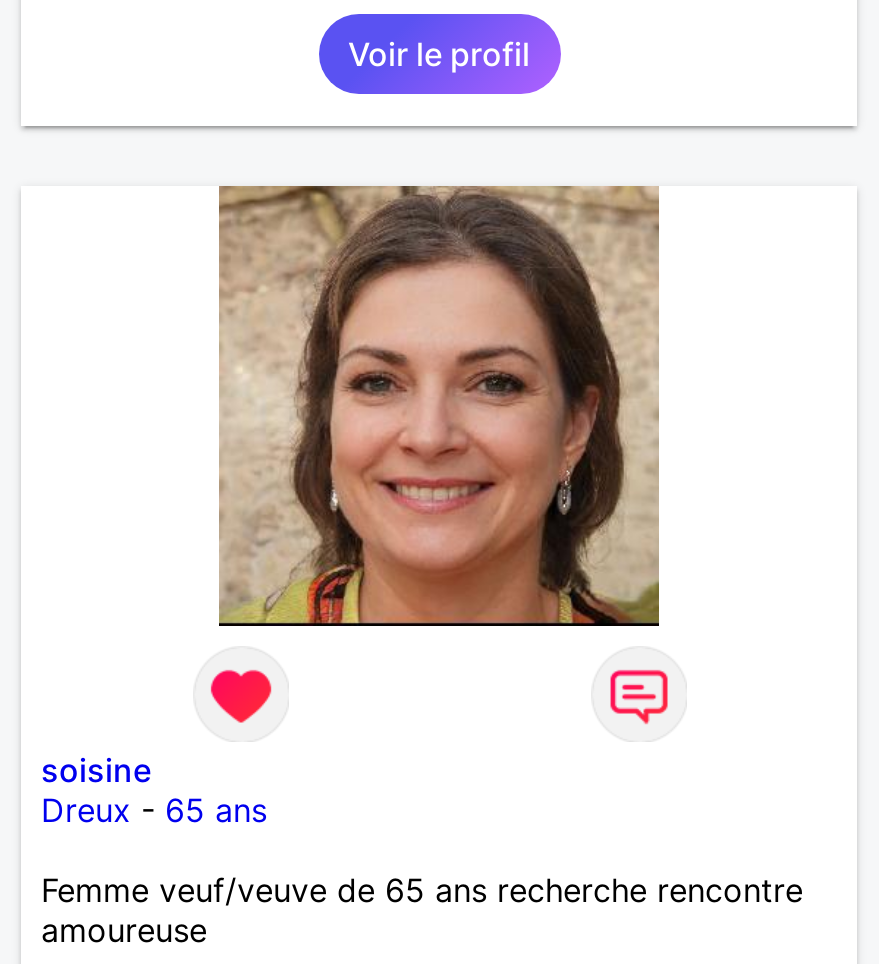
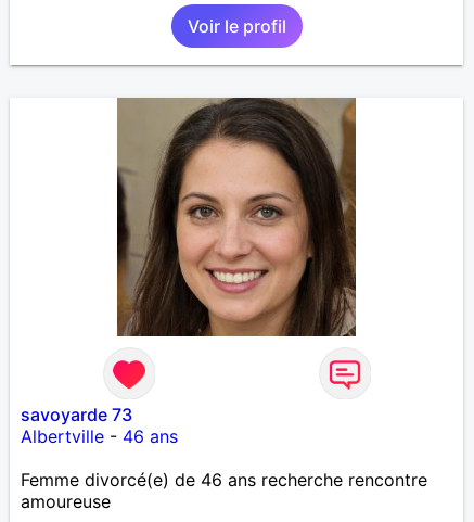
[219,184,659,628] [image] -> [116,97,356,338] [image]
[41,750,267,830] soisine | Dreux - 65 ans -> [21,404,178,447] savoyarde 73 | Albertville - 46 ans
[41,870,803,910] Femme veuf/veuve de 65 ans recherche rencontre -> [21,469,427,490] Femme divorcé(e) de 46 ans recherche rencontre

